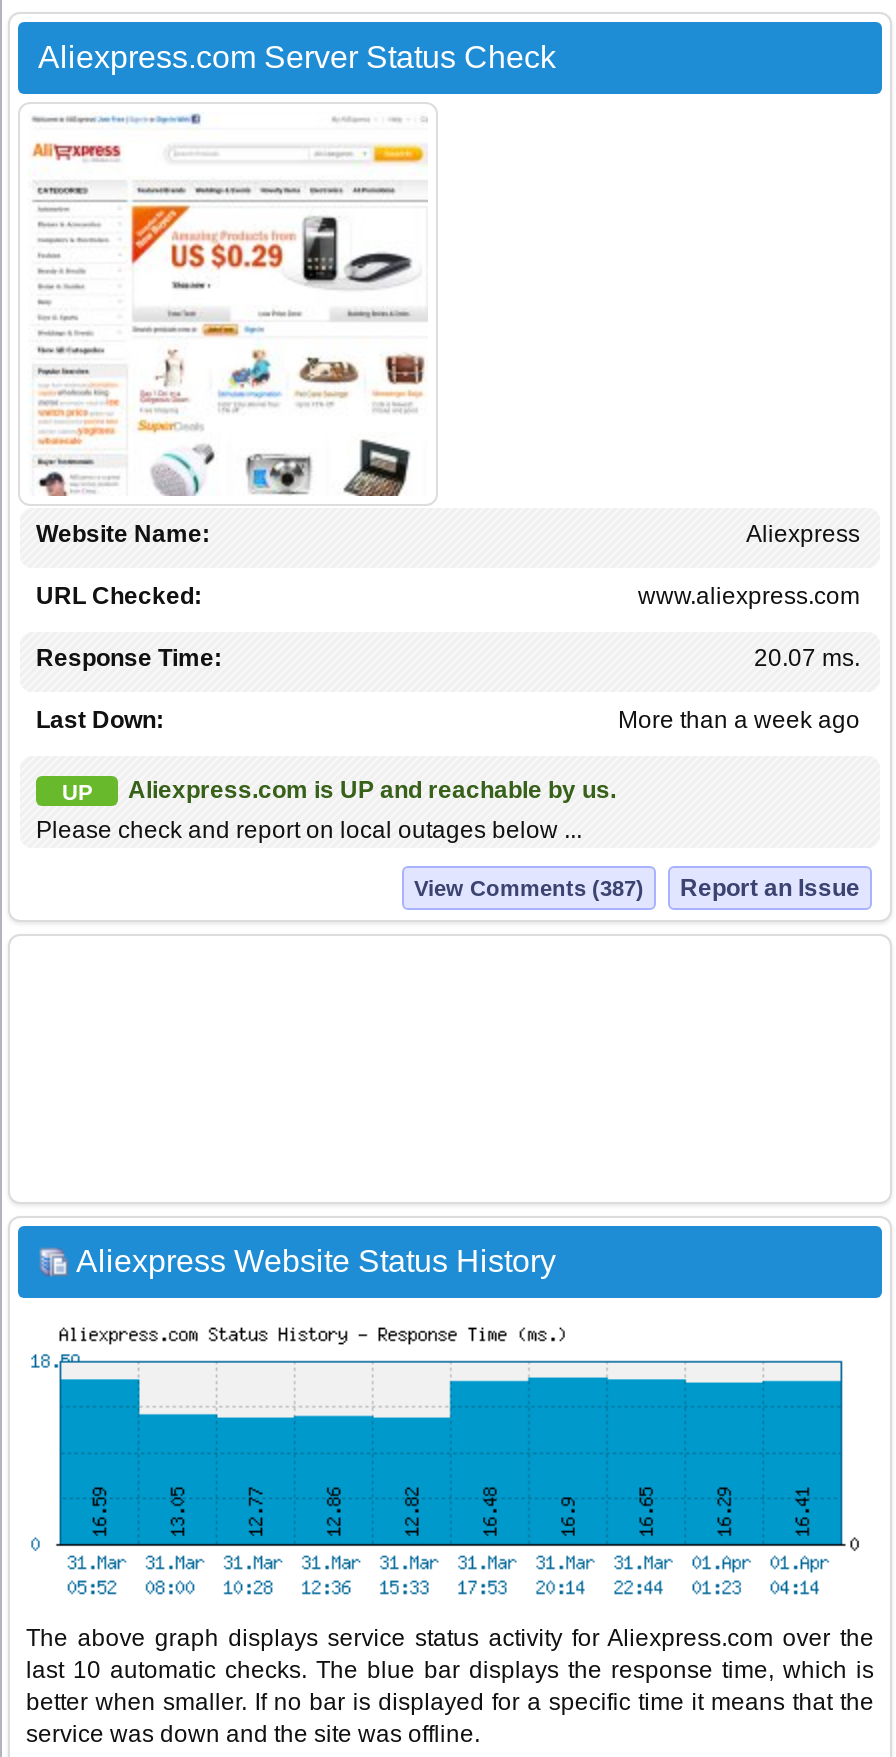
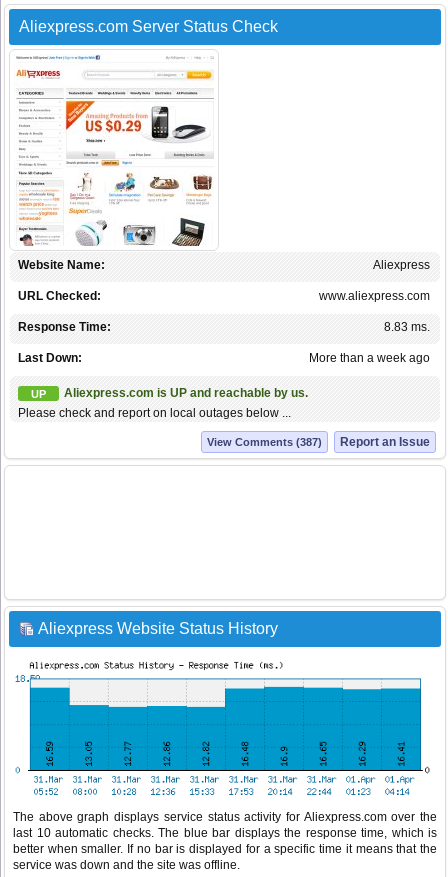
[754,645,860,673] 20.07 ms. -> [384,320,430,334] 8.83 ms.

